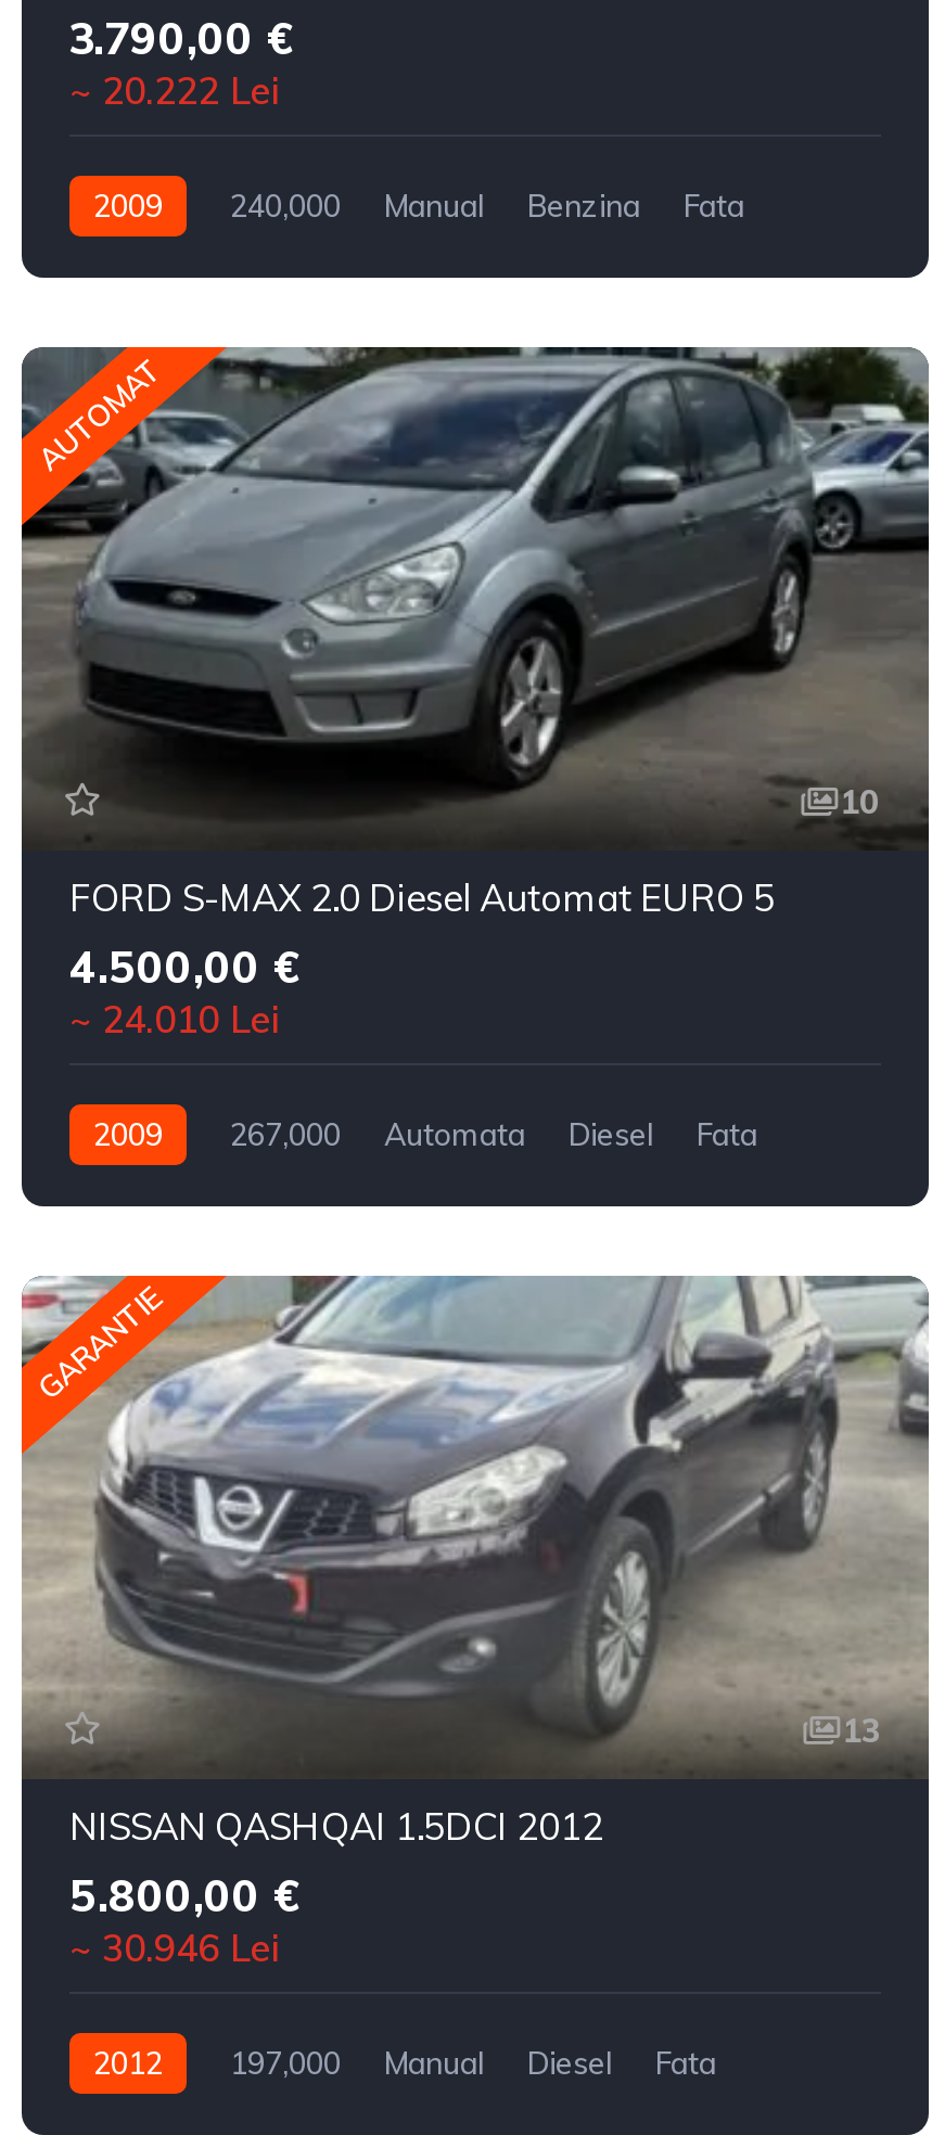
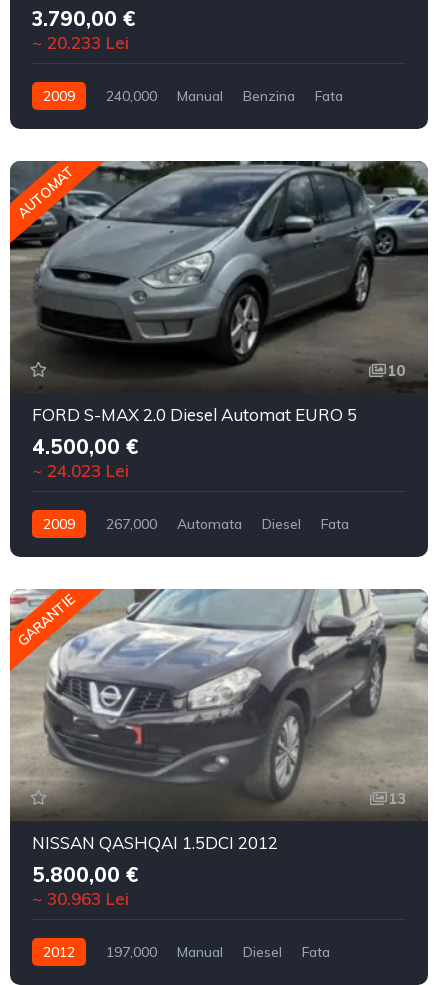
[69,68,280,113] ~ 20.222 Lei -> [32,32,129,53] ~ 20.233 Lei
[69,996,280,1042] ~ 24.010 Lei -> [32,460,129,481] ~ 24.023 Lei
[69,1925,280,1971] ~ 30.946 Lei -> [32,888,129,909] ~ 30.963 Lei

